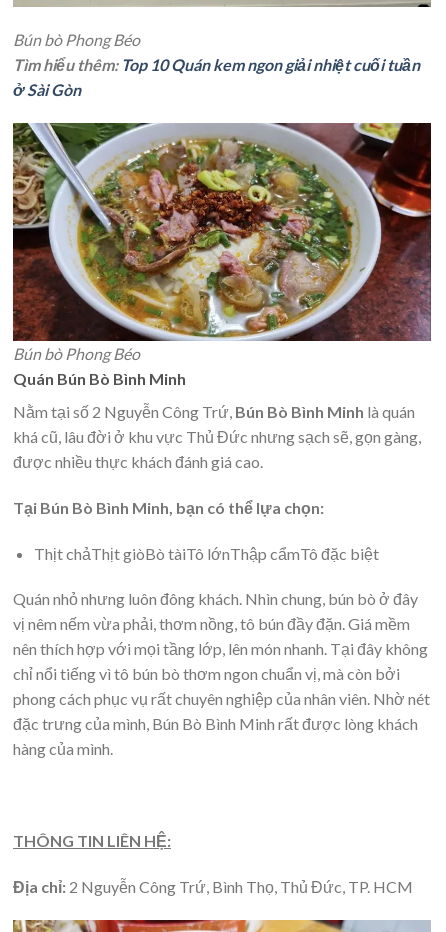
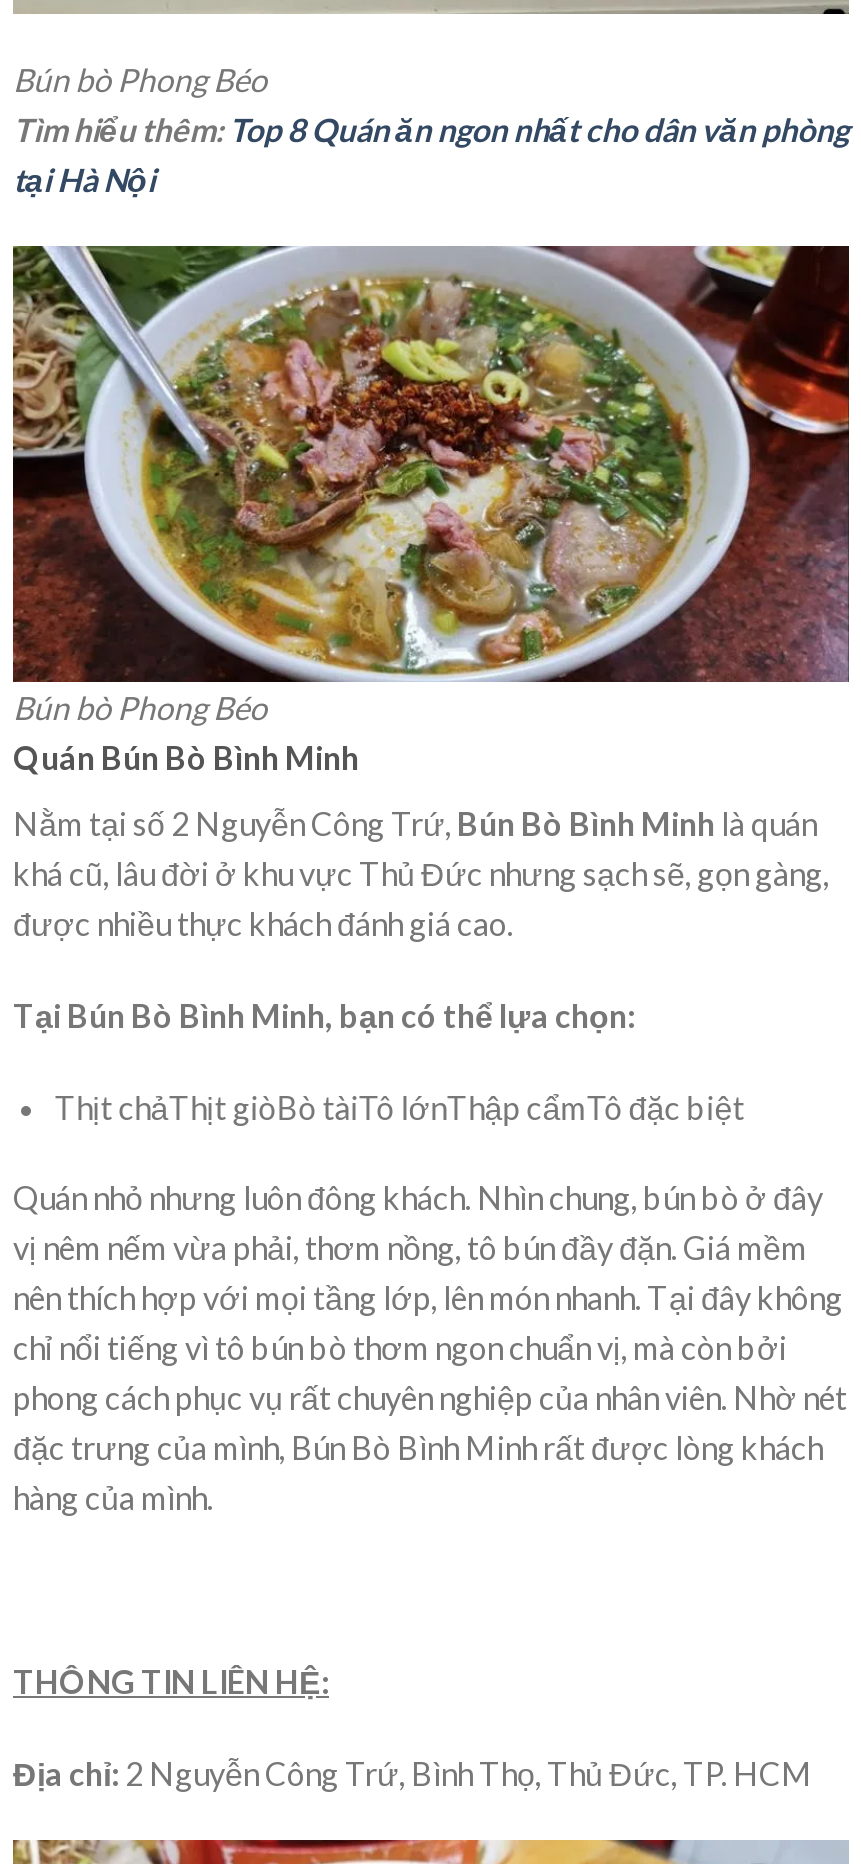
[13,55,420,99] Tìm hiểu thêm: Top 10 Quán kem ngon giải nhiệt cuối tuần | ở Sài Gòn -> [13,111,849,199] Tìm hiểu thêm: Top 8 Quán ăn ngon nhất cho dân văn phòng | tại Hà Nội

